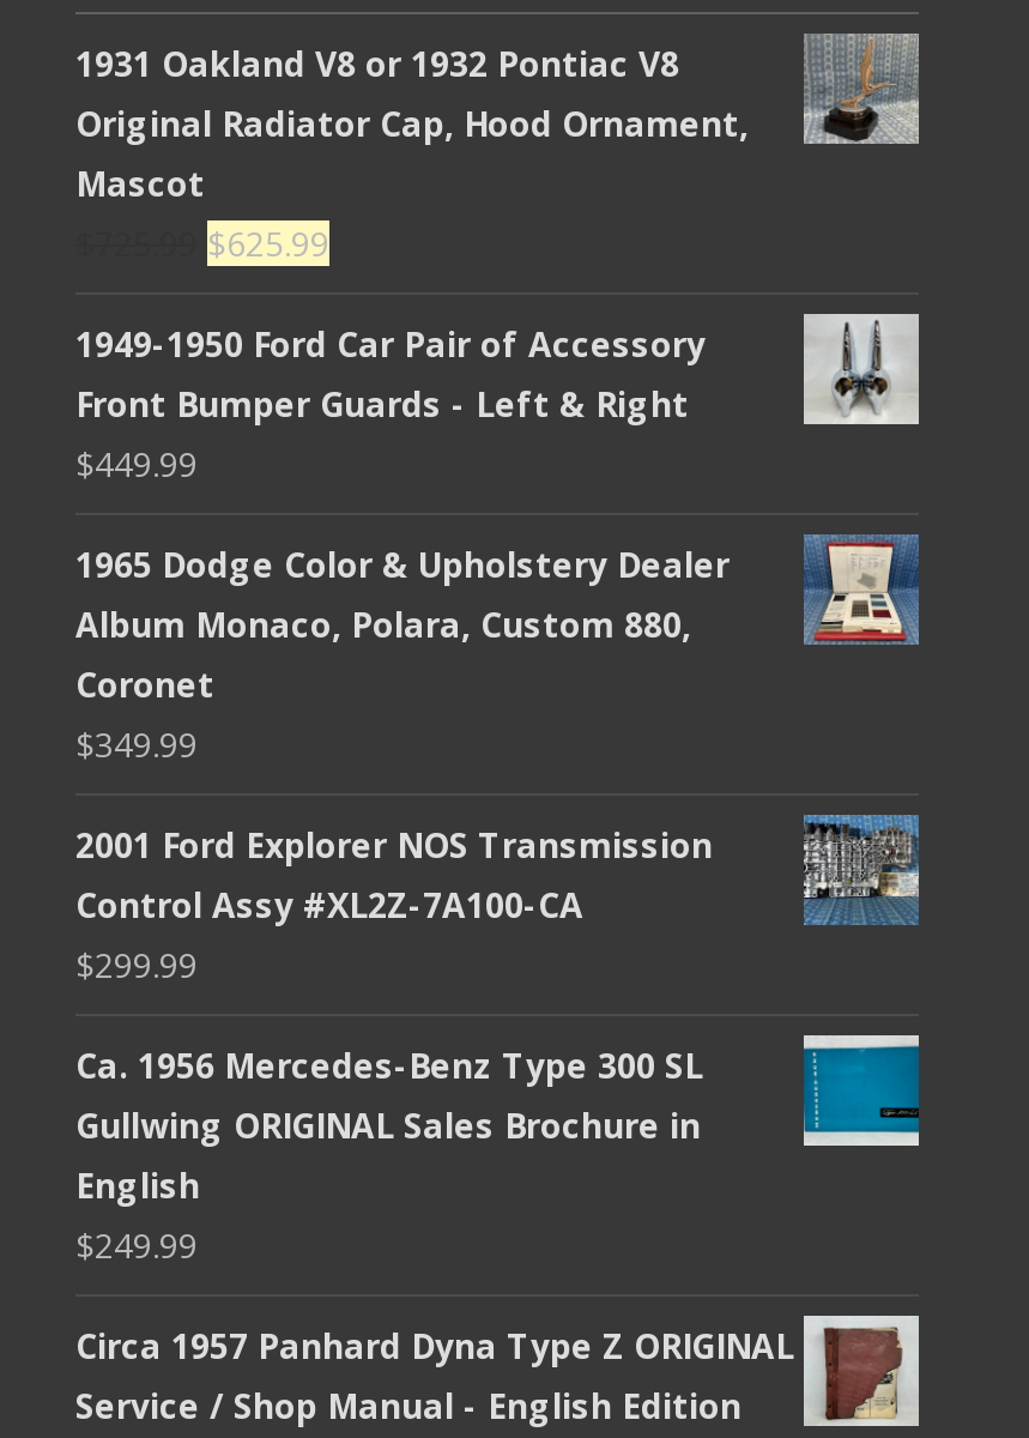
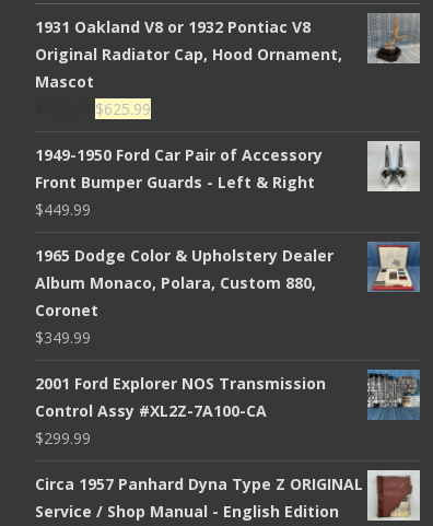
[75,1042,703,1267] Ca. 1956 Mercedes-Benz Type 300 SL | Gullwing ORIGINAL Sales Brochure in | English | $249.99 -> none
[801,1043,921,1143] [image] -> none

